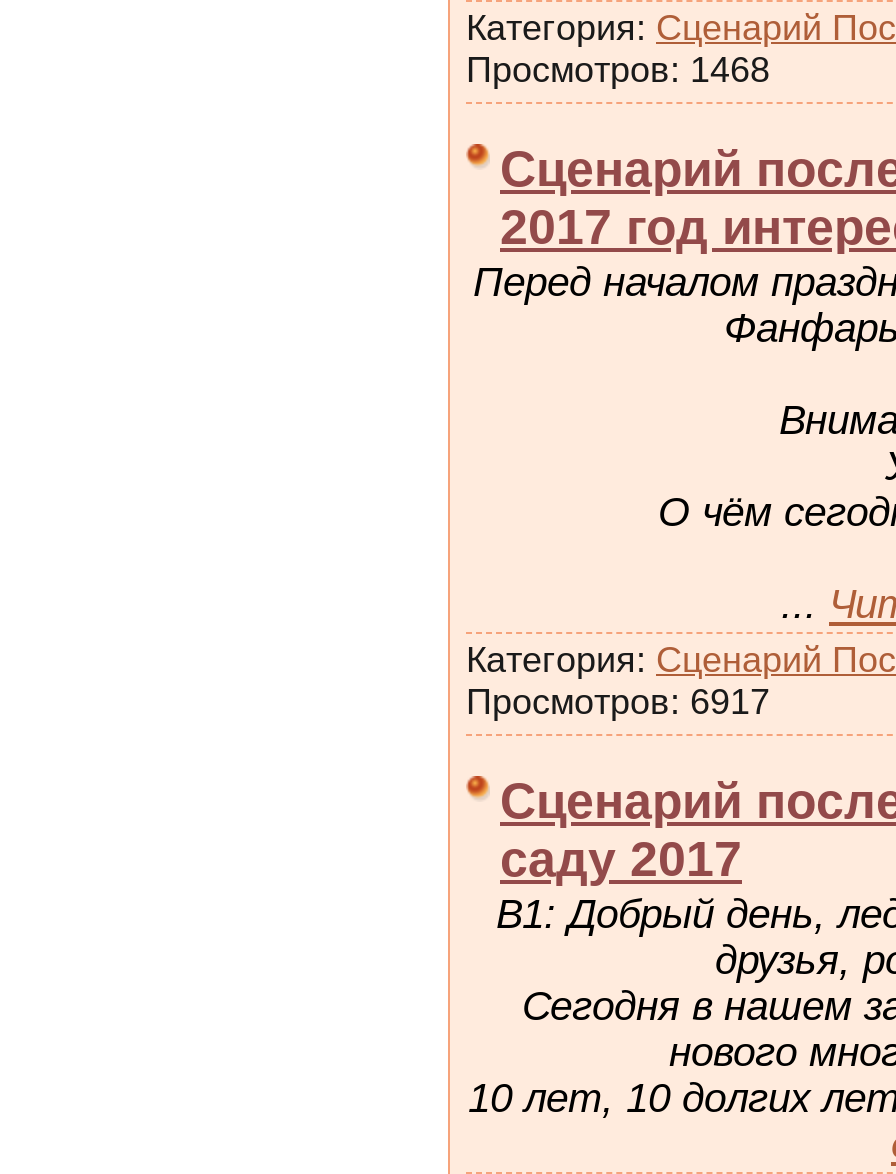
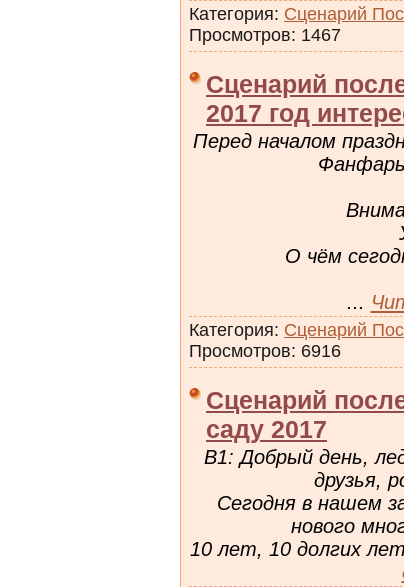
[466,49,770,89] Просмотров: 1468 -> [189,25,341,45] Просмотров: 1467
[466,681,770,721] Просмотров: 6917 -> [189,341,341,361] Просмотров: 6916

